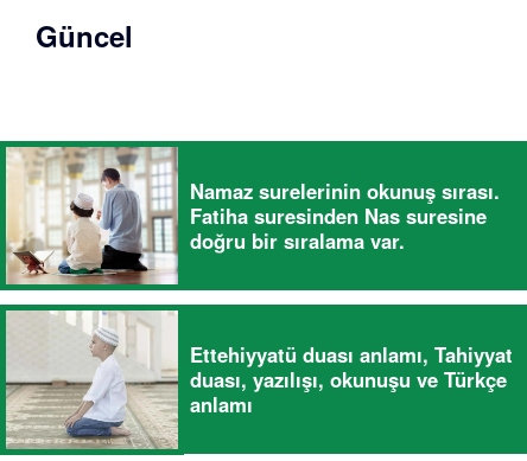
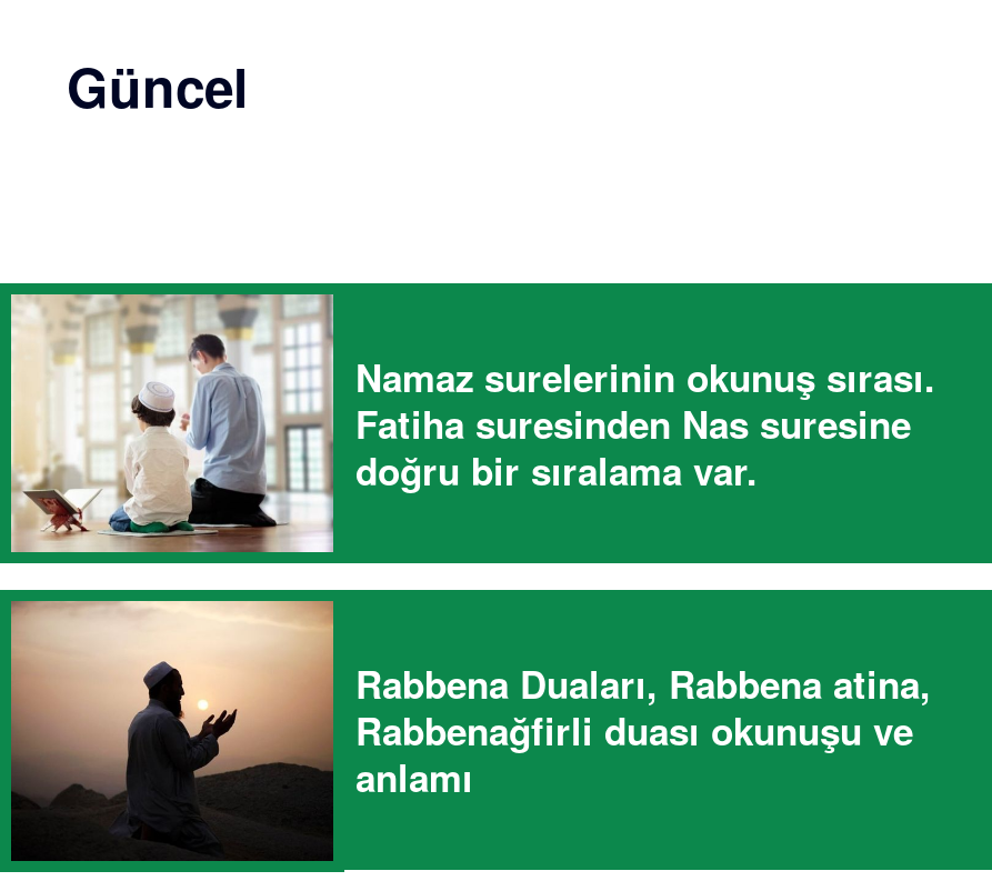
[5,309,513,450] [image] | Ettehiyyatü duası anlamı, Tahiyyat | duası, yazılışı, okunuşu ve Türkçe -> [9,599,931,863] [image] | Rabbena Duaları, Rabbena atina, | Rabbenağfirli duası okunuşu ve

